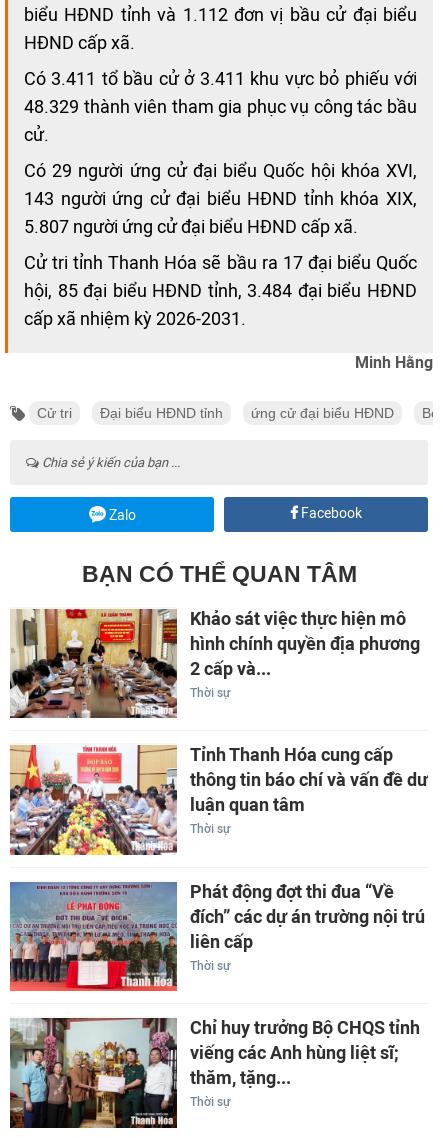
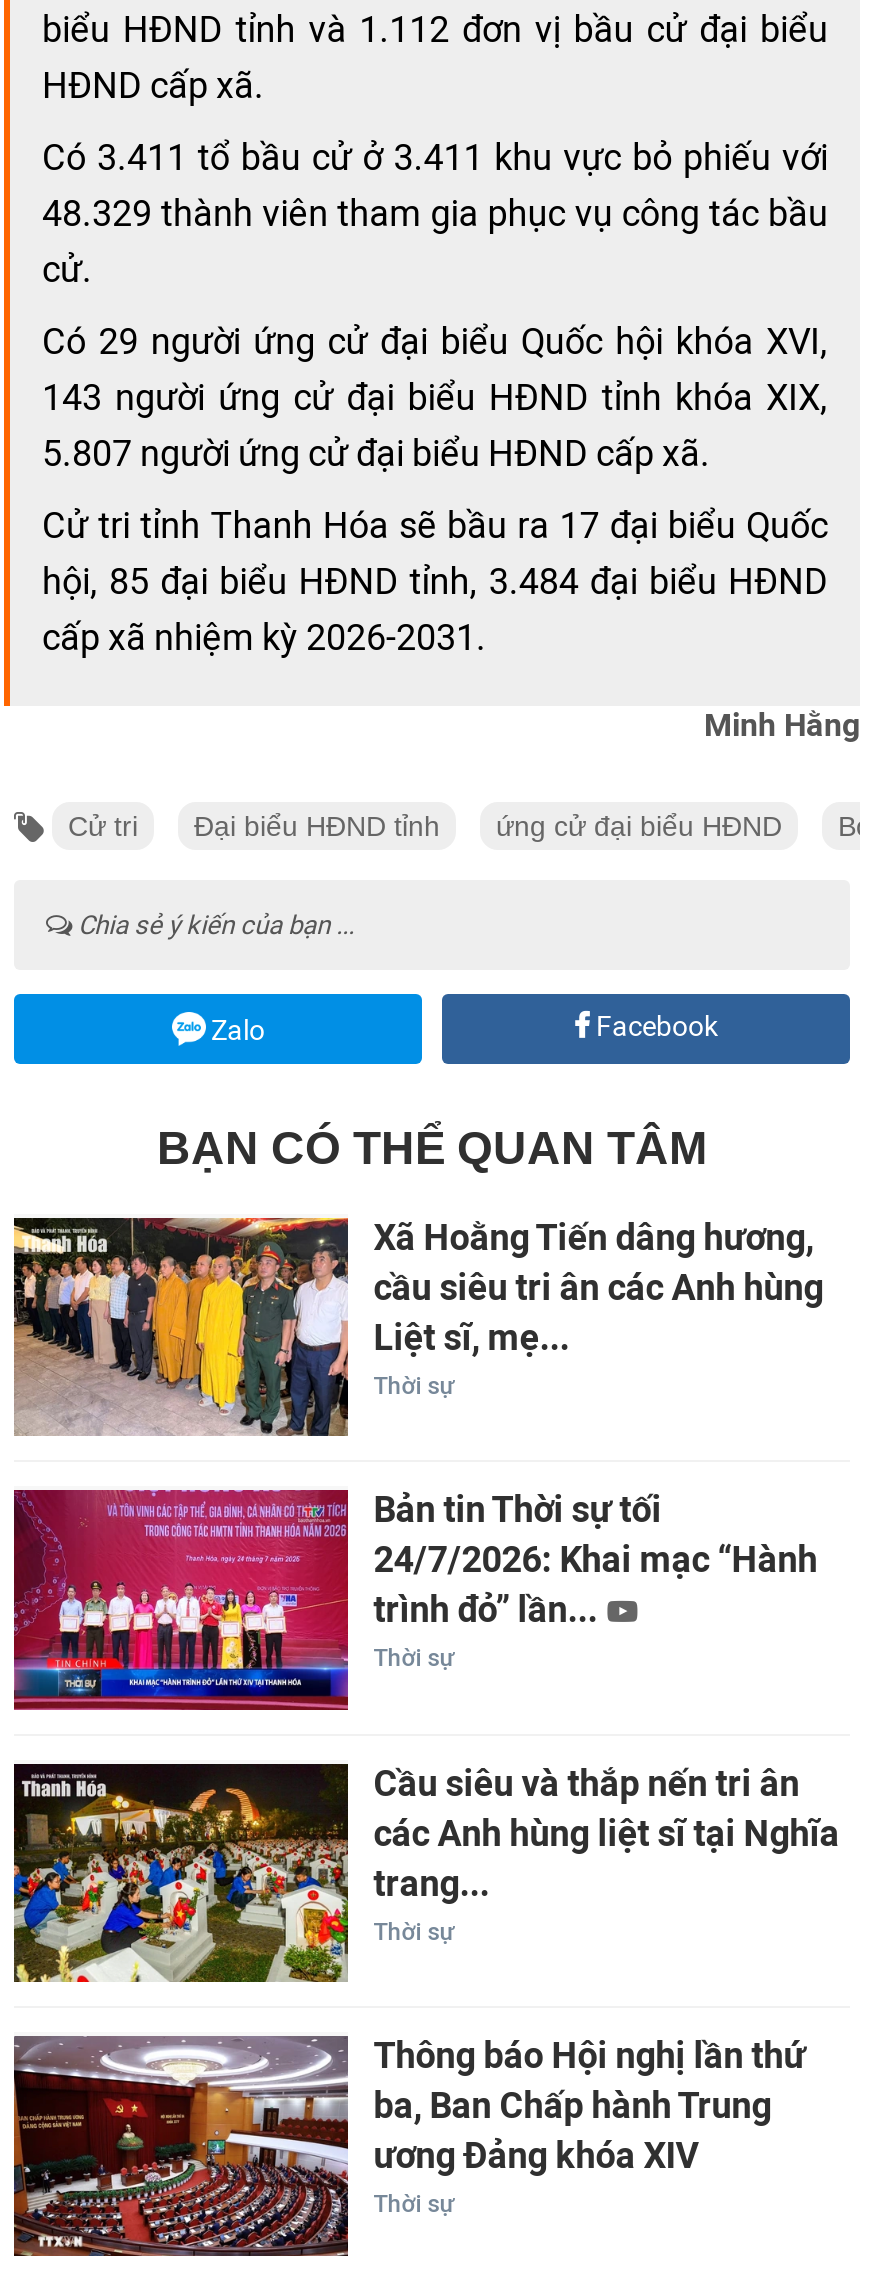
[9,608,420,719] [image] | Khảo sát việc thực hiện mô | hình chính quyền địa phương | 2 cấp và... -> [12,1215,823,1436] [image] | Xã Hoằng Tiến dâng hương, | cầu siêu tri ân các Anh hùng | Liệt sĩ, mẹ...
[9,744,428,856] [image] | Tỉnh Thanh Hóa cung cấp | thông tin báo chí và vấn đề dư | luận quan tâm -> [12,1488,817,1712] [image] | Bản tin Thời sự tối | 24/7/2026: Khai mạc “Hành | trình đỏ” lần...
[9,881,425,992] [image] | Phát động đợt thi đua “Về | đích” các dự án trường nội trú | liên cấp -> [12,1761,839,1984] [image] | Cầu siêu và thắp nến tri ân | các Anh hùng liệt sĩ tại Nghĩa | trang...
[9,1017,420,1129] [image] | Chỉ huy trưởng Bộ CHQS tỉnh | viếng các Anh hùng liệt sĩ; | thăm, tặng... -> [12,2034,805,2258] [image] | Thông báo Hội nghị lần thứ | ba, Ban Chấp hành Trung | ương Đảng khóa XIV

